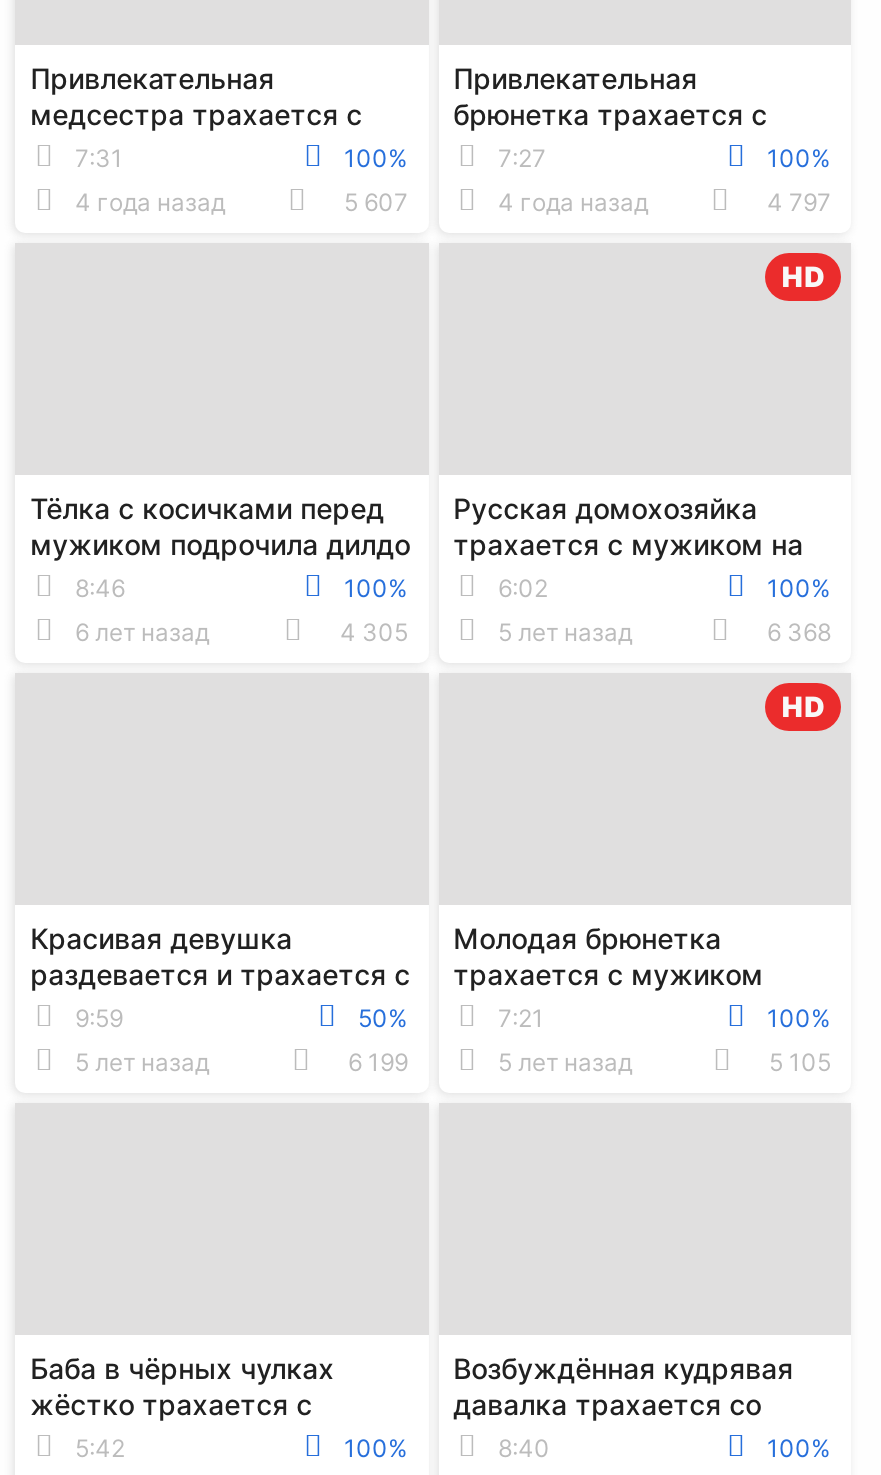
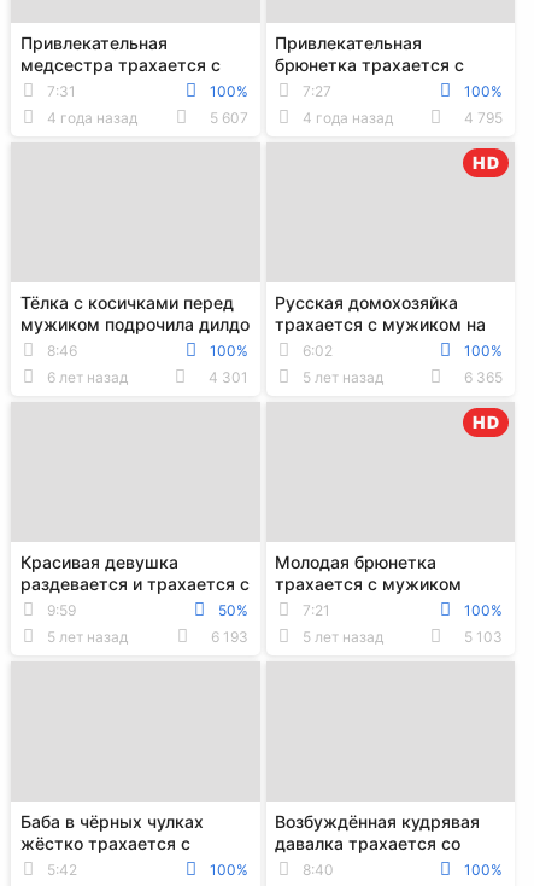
[767,187,831,217] 4 797 -> [464,109,503,127] 4 795
[340,617,408,647] 4 305 -> [208,368,248,387] 4 301
[767,617,831,647] 6 368 -> [464,368,503,387] 6 365
[348,1048,408,1078] 6 199 -> [210,628,248,646] 6 193
[769,1048,831,1078] 5 105 -> [464,628,503,646] 5 103

